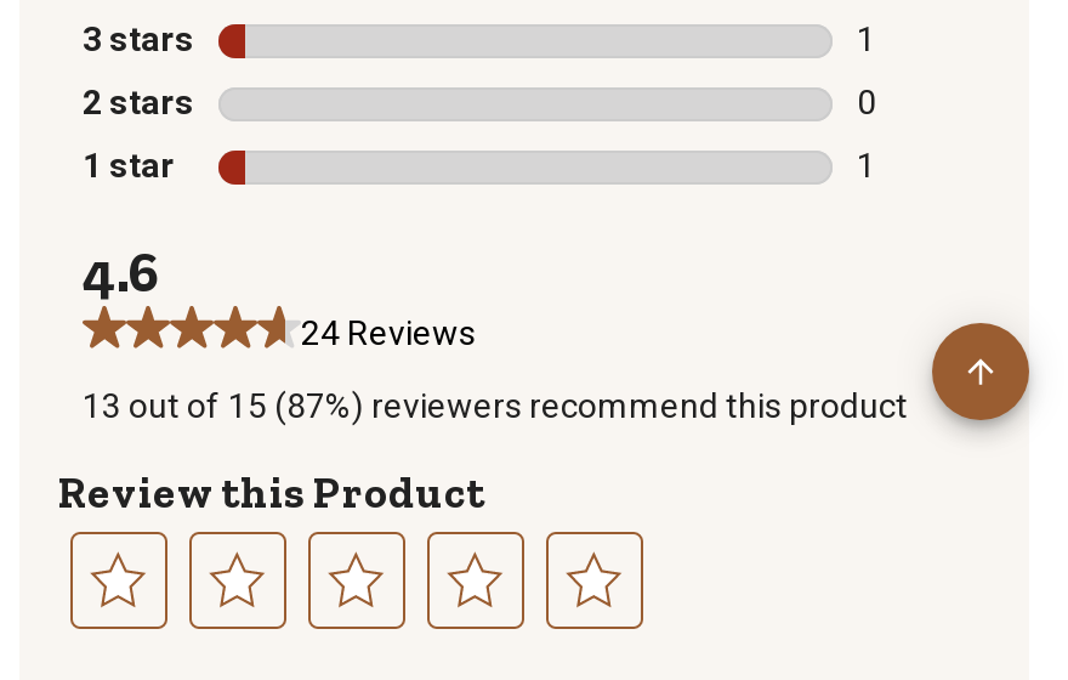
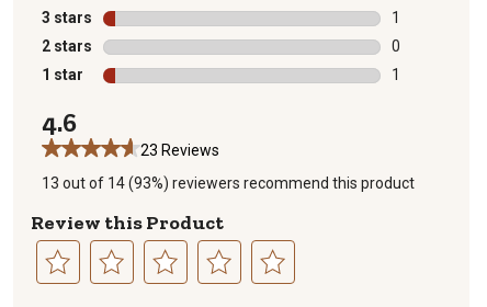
[301,313,476,352] 24 Reviews -> [140,141,219,159] 23 Reviews
[927,321,1034,435] [image] -> none
[83,387,908,425] 13 out of 15 (87%) reviewers recommend this product -> [42,175,415,192] 13 out of 14 (93%) reviewers recommend this product

